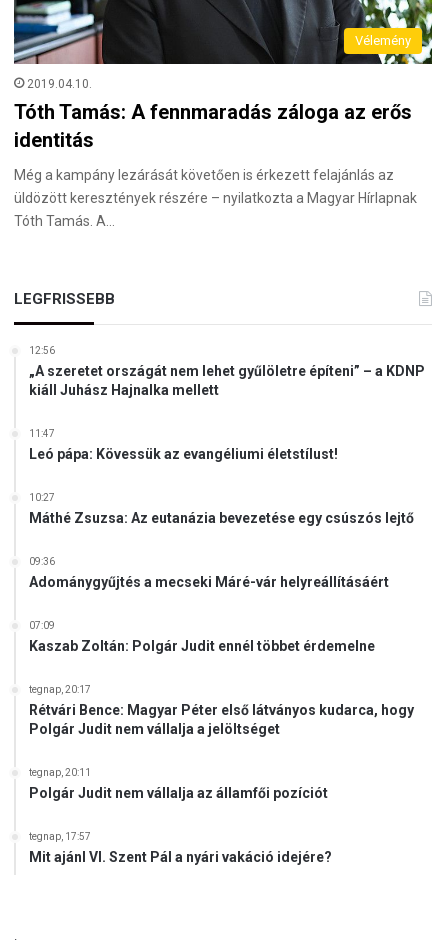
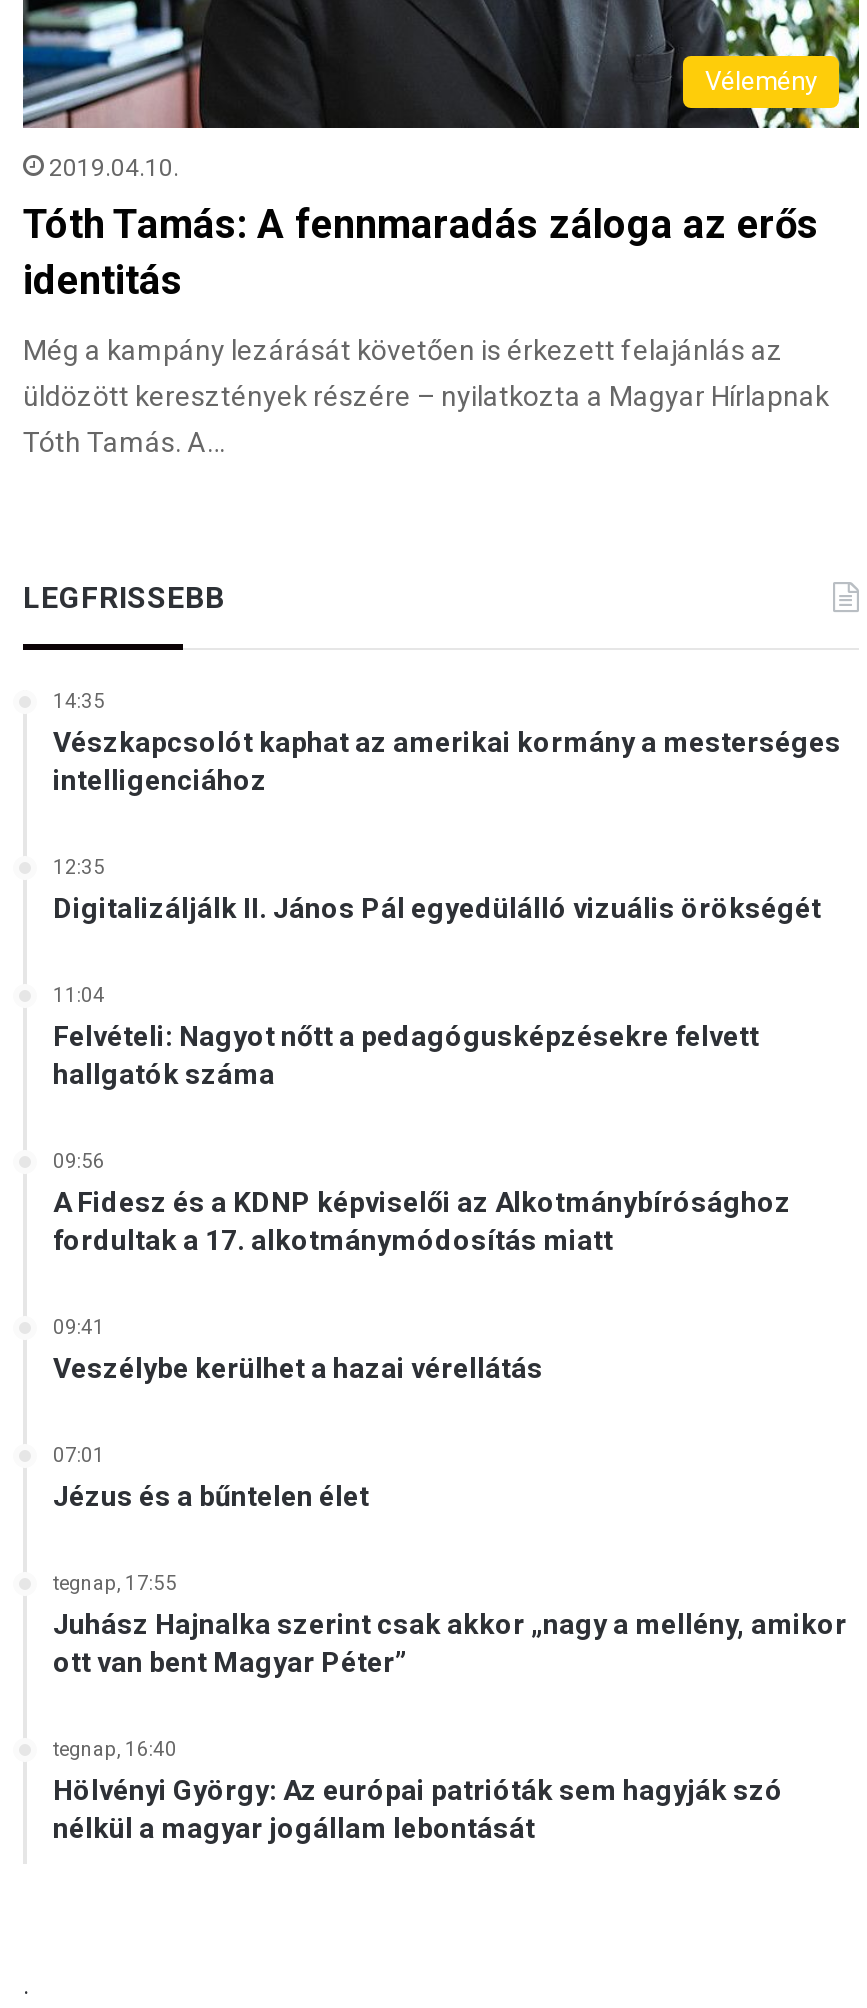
[29,345,425,398] 12:56 | „A szeretet országát nem lehet gyűlöletre építeni” – a KDNP | kiáll Juhász Hajnalka mellett -> [53,691,841,797] 14:35 | Vészkapcsolót kaphat az amerikai kormány a mesterséges | intelligenciához
[29,428,338,462] 11:47 | Leó pápa: Kövessük az evangéliumi életstílust! -> [53,857,821,925] 12:35 | Digitalizáljálk II. János Pál egyedülálló vizuális örökségét
[29,492,414,526] 10:27 | Máthé Zsuzsa: Az eutanázia bevezetése egy csúszós lejtő -> [53,985,759,1091] 11:04 | Felvételi: Nagyot nőtt a pedagógusképzésekre felvett | hallgatók száma
[29,556,389,590] 09:36 | Adománygyűjtés a mecseki Máré-vár helyreállításáért -> [53,1151,791,1257] 09:56 | A Fidesz és a KDNP képviselői az Alkotmánybírósághoz | fordultak a 17. alkotmánymódosítás miatt
[29,620,375,654] 07:09 | Kaszab Zoltán: Polgár Judit ennél többet érdemelne -> [53,1317,543,1385] 09:41 | Veszélybe kerülhet a hazai vérellátás
[29,684,414,737] tegnap, 20:17 | Rétvári Bence: Magyar Péter első látványos kudarca, hogy | Polgár Judit nem vállalja a jelöltséget -> [53,1445,369,1513] 07:01 | Jézus és a bűntelen élet
[29,767,328,801] tegnap, 20:11 | Polgár Judit nem vállalja az államfői pozíciót -> [53,1573,847,1679] tegnap, 17:55 | Juhász Hajnalka szerint csak akkor „nagy a mellény, amikor | ott van bent Magyar Péter”
[29,831,332,865] tegnap, 17:57 | Mit ajánl VI. Szent Pál a nyári vakáció idejére? -> [53,1739,783,1845] tegnap, 16:40 | Hölvényi György: Az európai patrióták sem hagyják szó | nélkül a magyar jogállam lebontását

